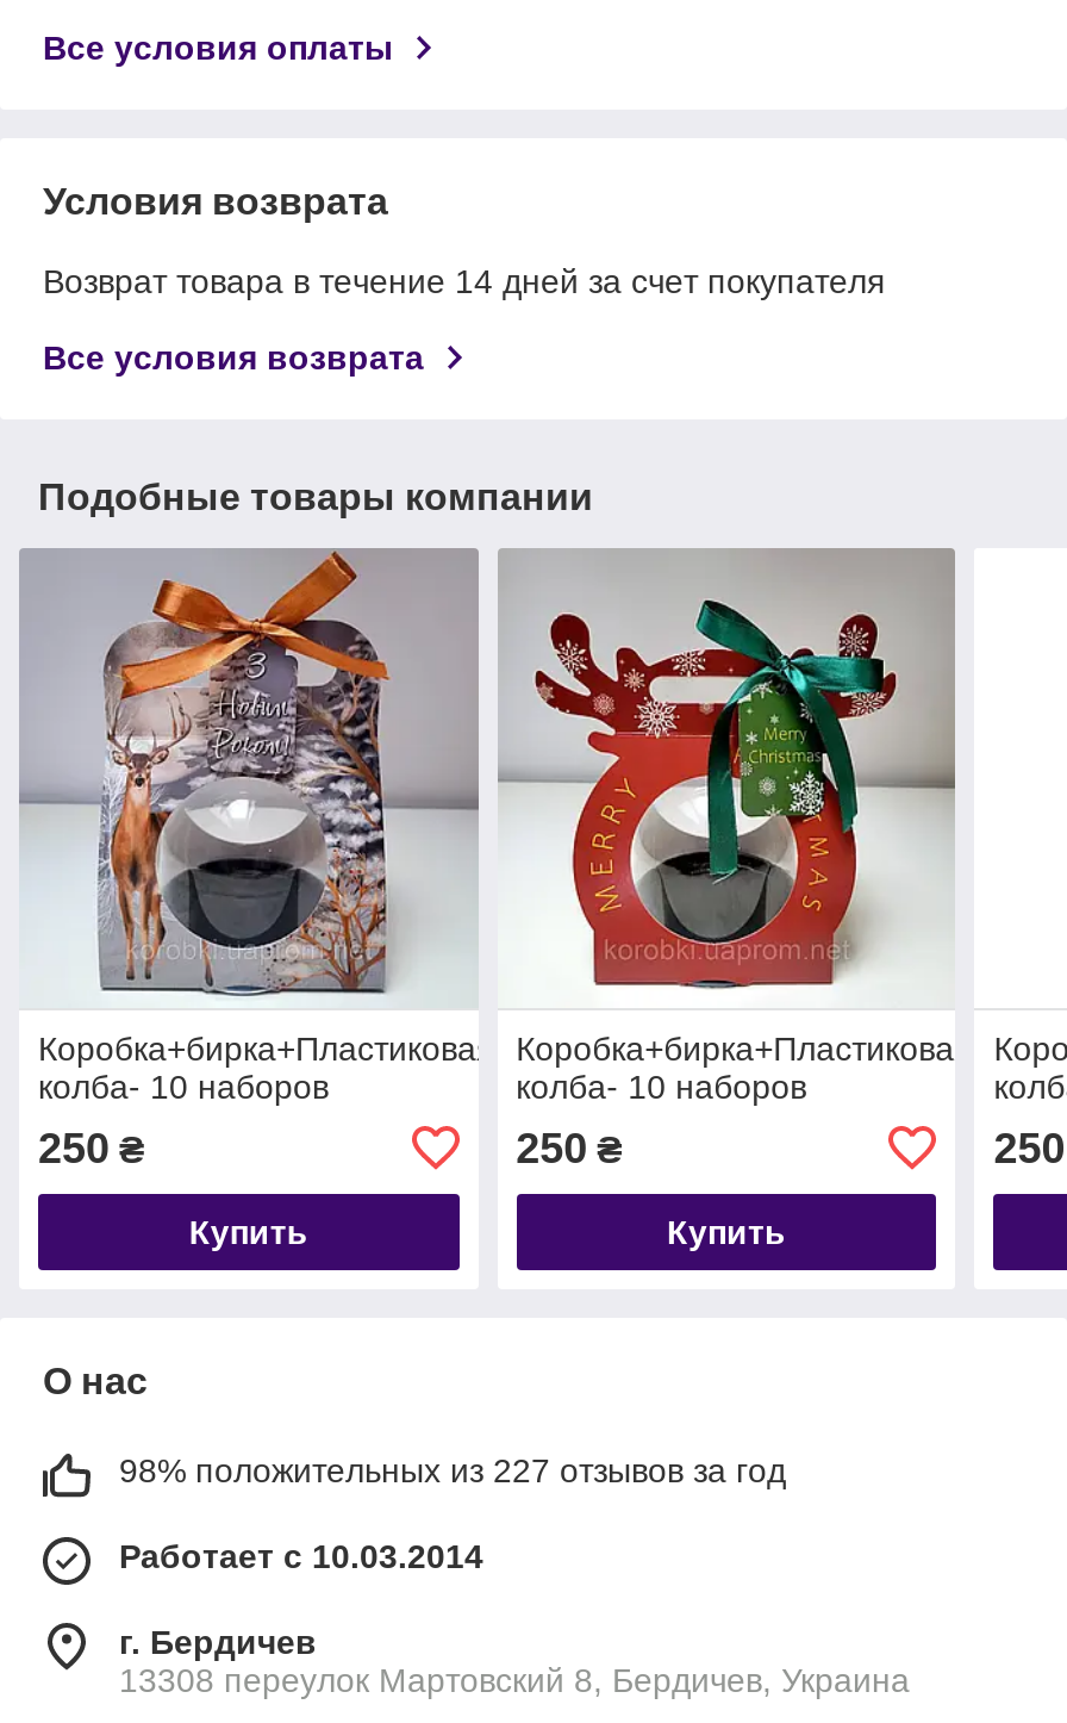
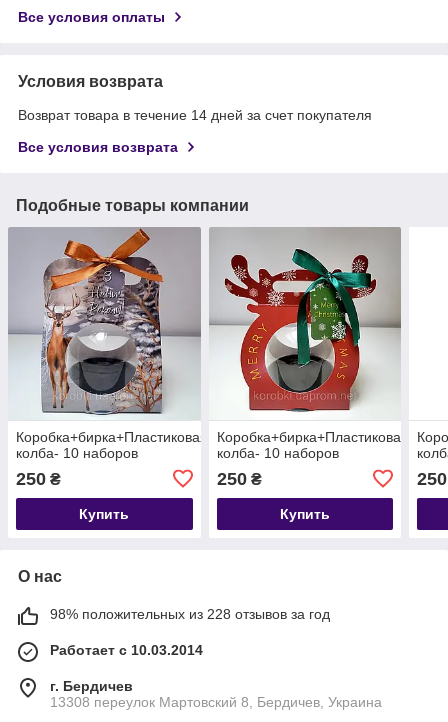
[119,1451,786,1489] 98% положительных из 227 отзывов за год -> [50,606,330,622] 98% положительных из 228 отзывов за год

